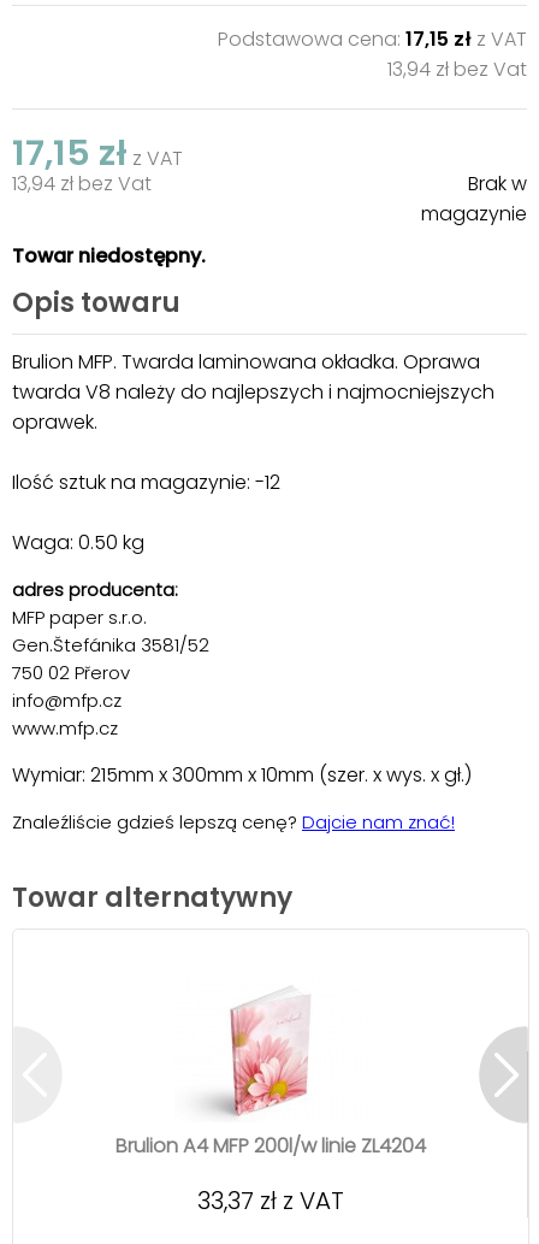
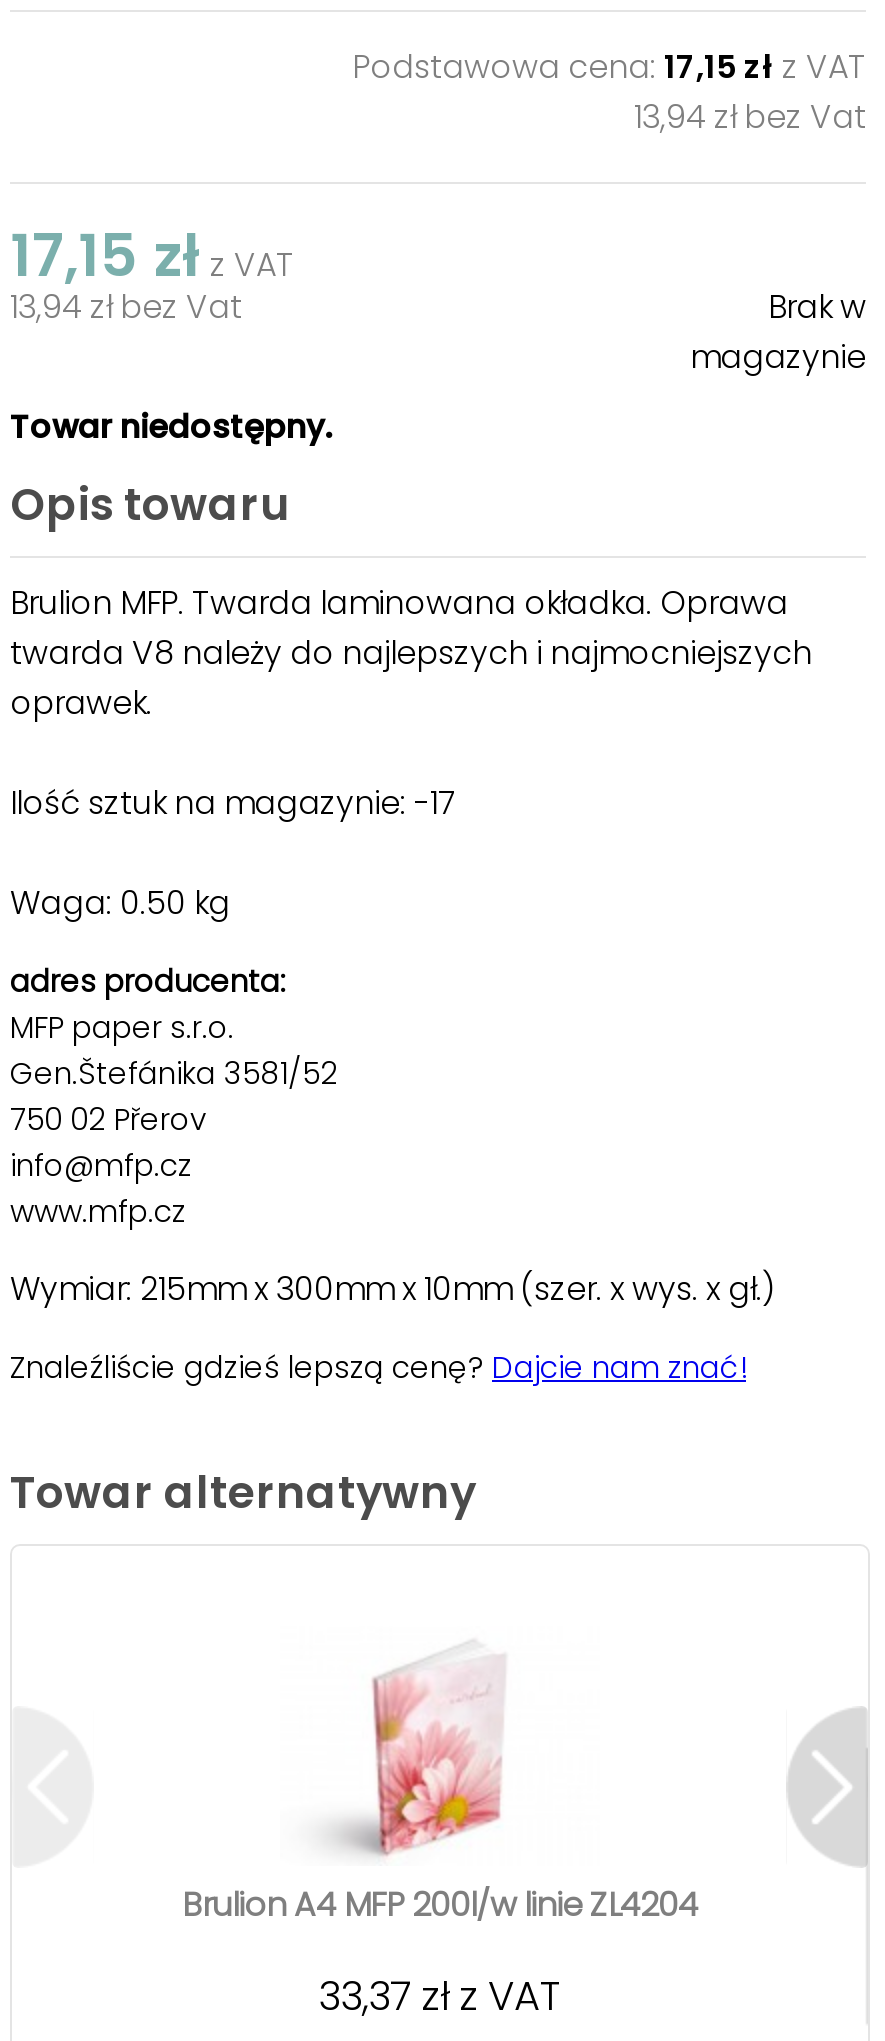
[12,468,280,496] Ilość sztuk na magazynie: -12 -> [10,779,456,825] Ilość sztuk na magazynie: -17

